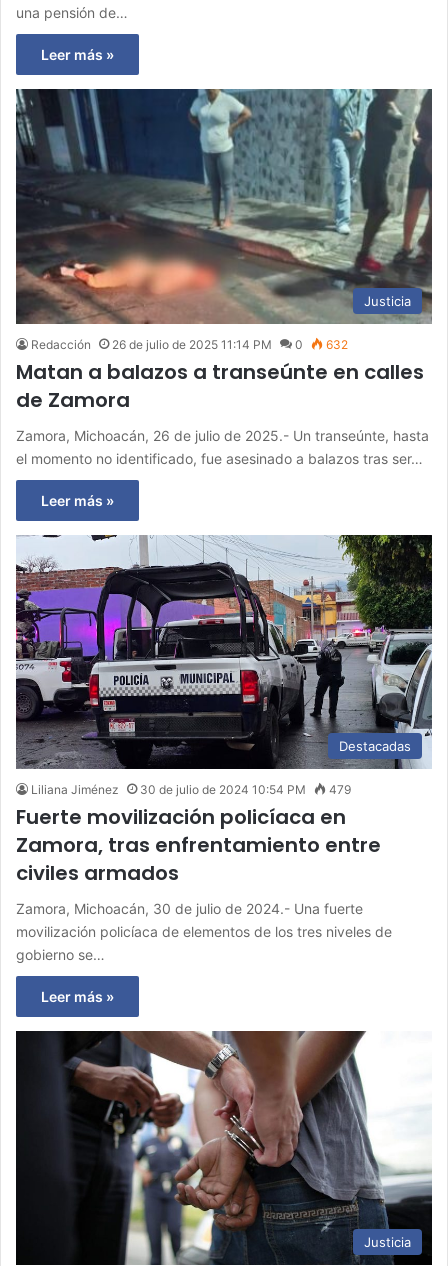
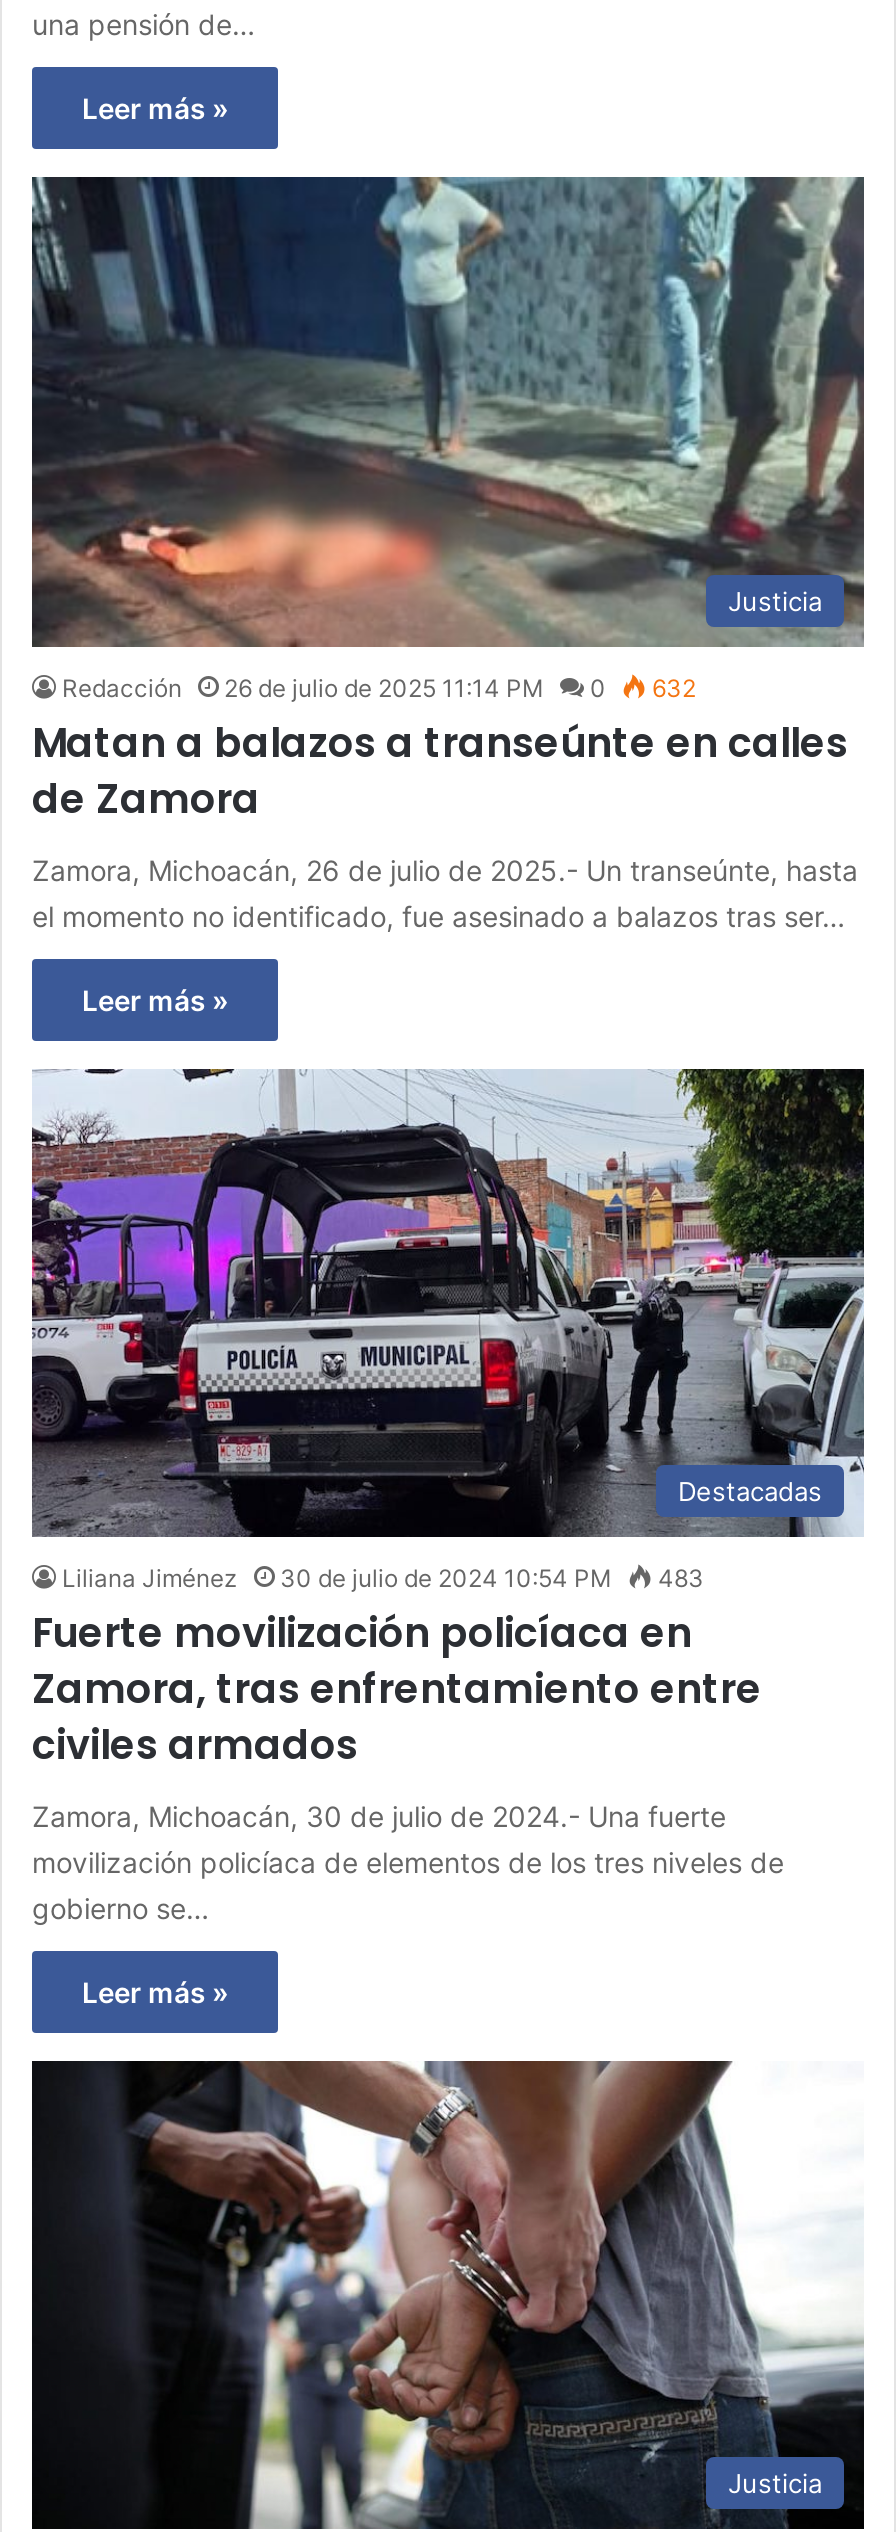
[31,781,351,796] Liliana Jiménez 30 de julio de 2024 10:54 PM 479 -> [62,1563,704,1593] Liliana Jiménez 30 de julio de 2024 10:54 PM 483

